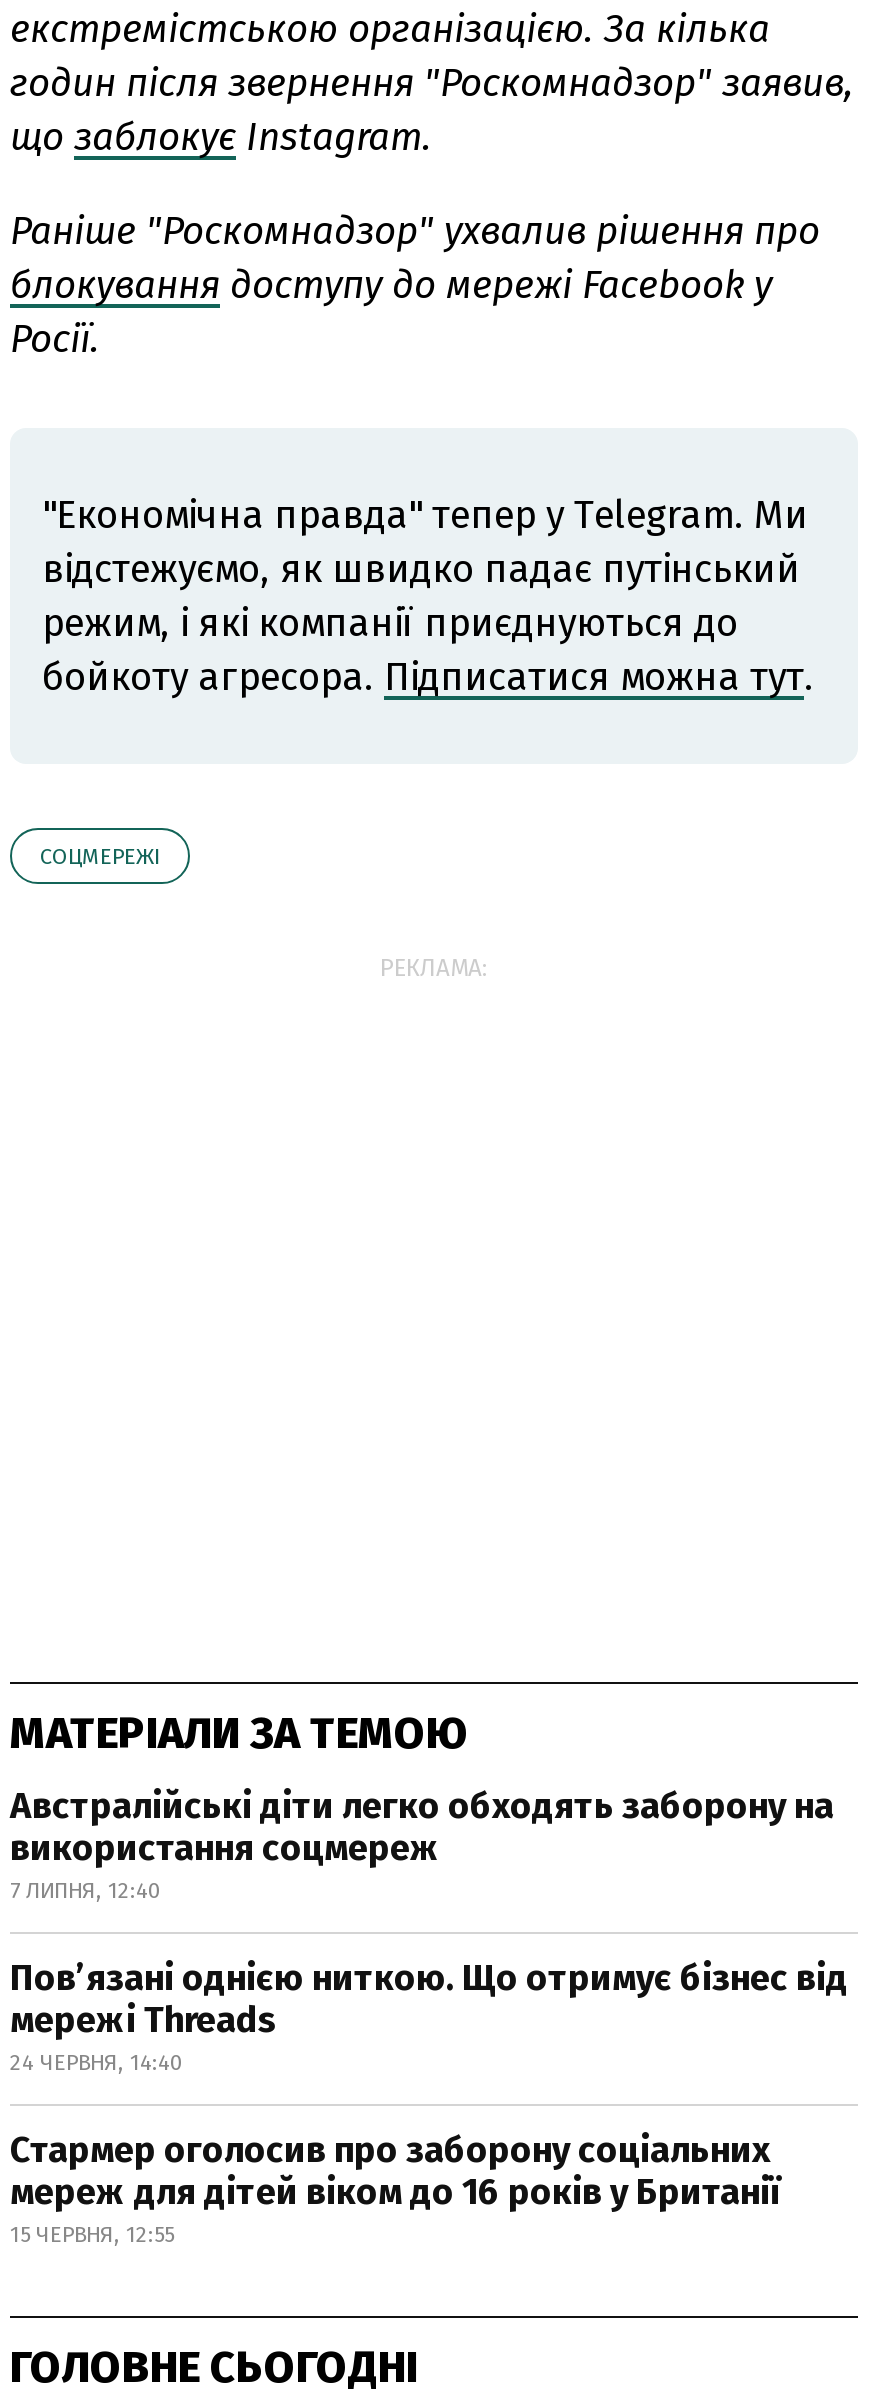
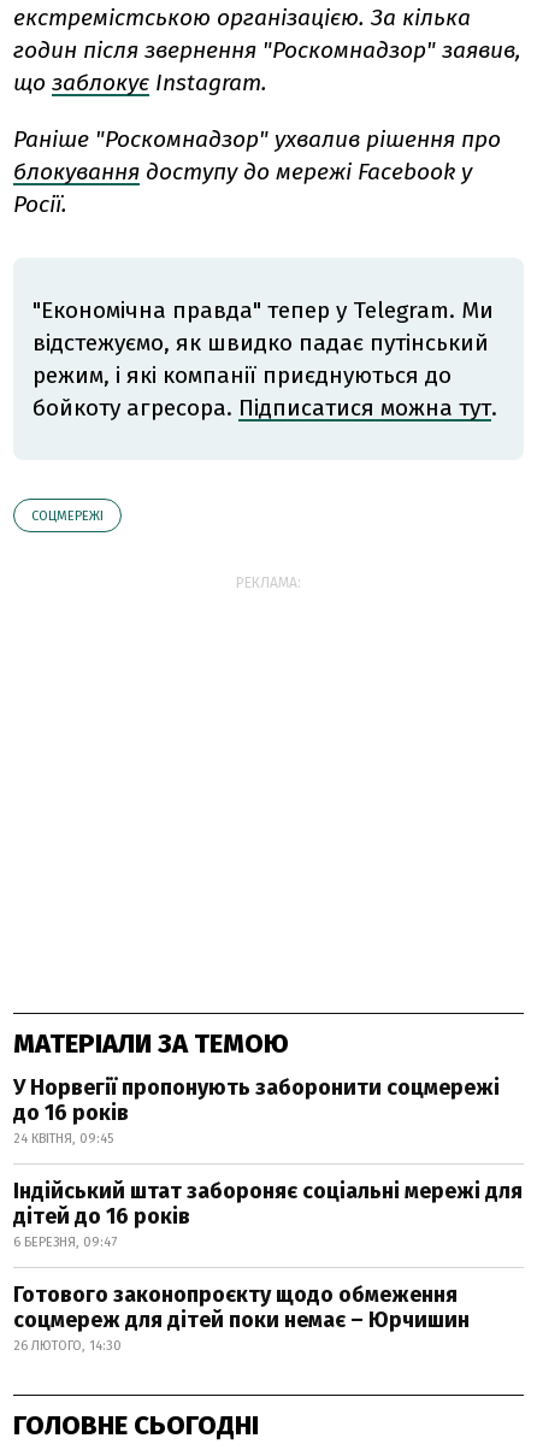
[10,1783,834,1903] Австралійські діти легко обходять заборону на | використання соцмереж | 7 ЛИПНЯ, 12:40 -> [13,1074,500,1146] У Норвегії пропонують заборонити соцмережі | до 16 років | 24 КВІТНЯ, 09:45
[10,1955,848,2075] Пов’язані однією ниткою. Що отримує бізнес від | мережі Threads | 24 ЧЕРВНЯ, 14:40 -> [13,1177,523,1250] Індійський штат забороняє соціальні мережі для | дітей до 16 років | 6 БЕРЕЗНЯ, 09:47
[10,2127,780,2247] Стармер оголосив про заборону соціальних | мереж для дітей віком до 16 років у Британії | 15 ЧЕРВНЯ, 12:55 -> [13,1281,470,1353] Готового законопроєкту щодо обмеження | соцмереж для дітей поки немає – Юрчишин | 26 ЛЮТОГО, 14:30

